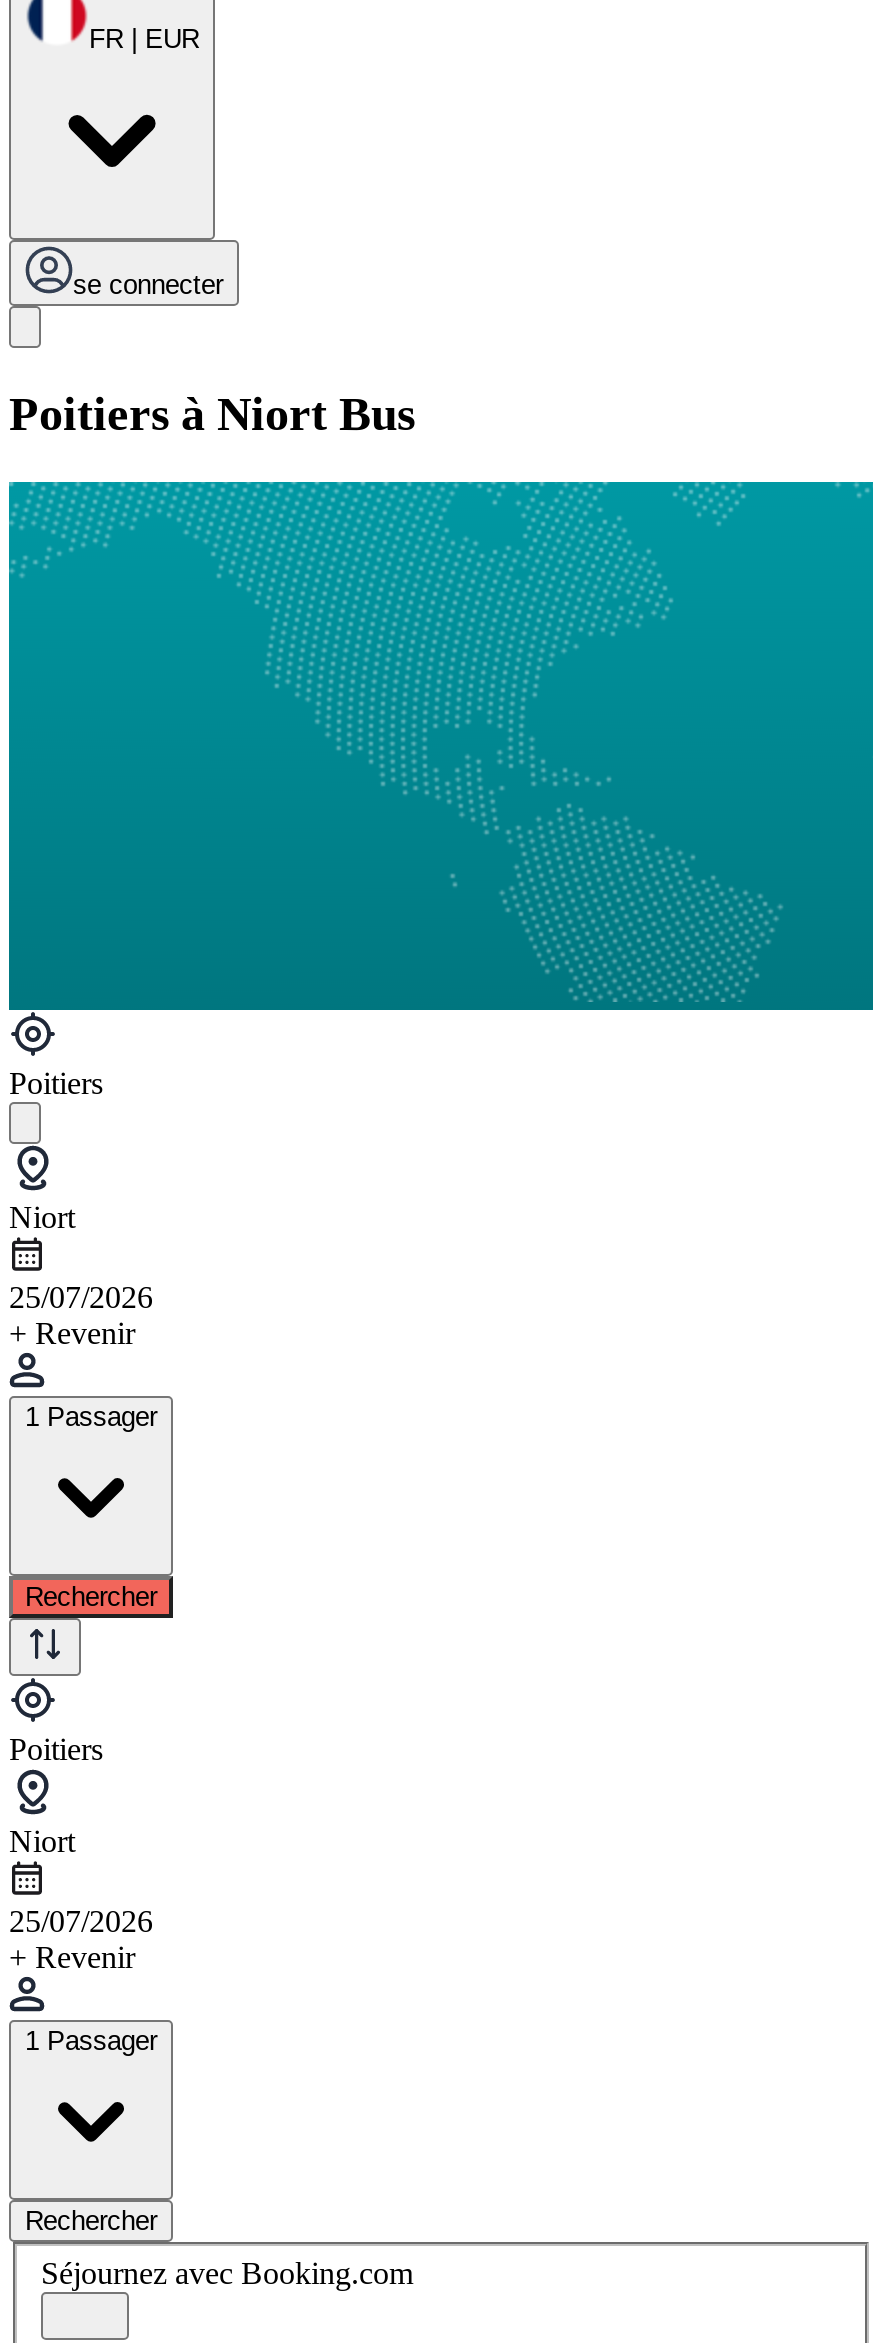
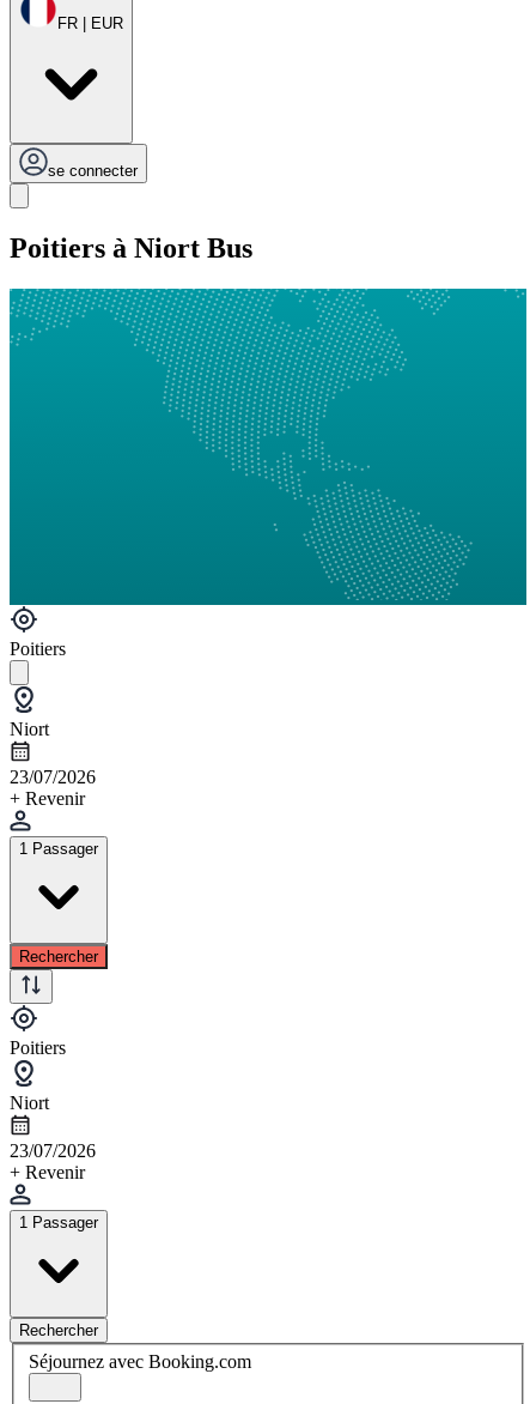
[9,1280,153,1314] 25/07/2026 -> [10,766,96,787] 23/07/2026
[9,1904,153,1938] 25/07/2026 -> [10,1140,96,1161] 23/07/2026

